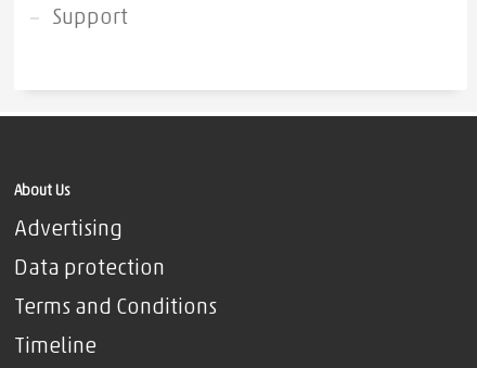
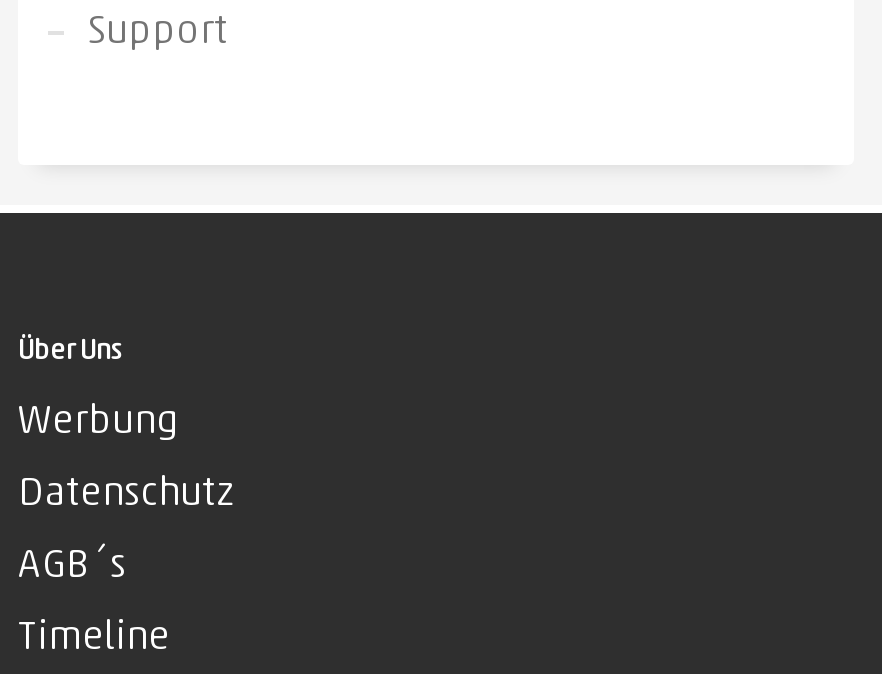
[14,184,70,200] About Us -> [18,338,122,368] Über Uns
[14,220,123,241] Advertising -> [18,404,180,444] Werbung
[14,259,165,281] Data protection -> [18,476,234,516] Datenschutz
[14,298,217,320] Terms and Conditions -> [18,548,126,588] AGB´s

